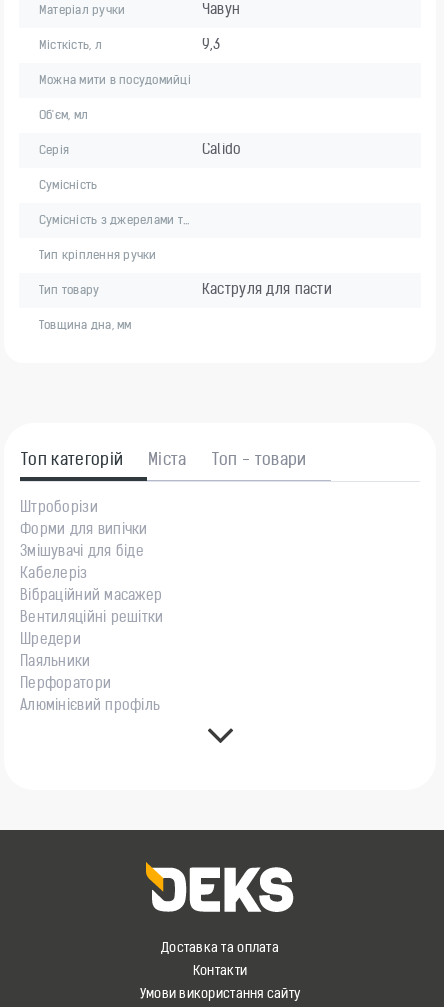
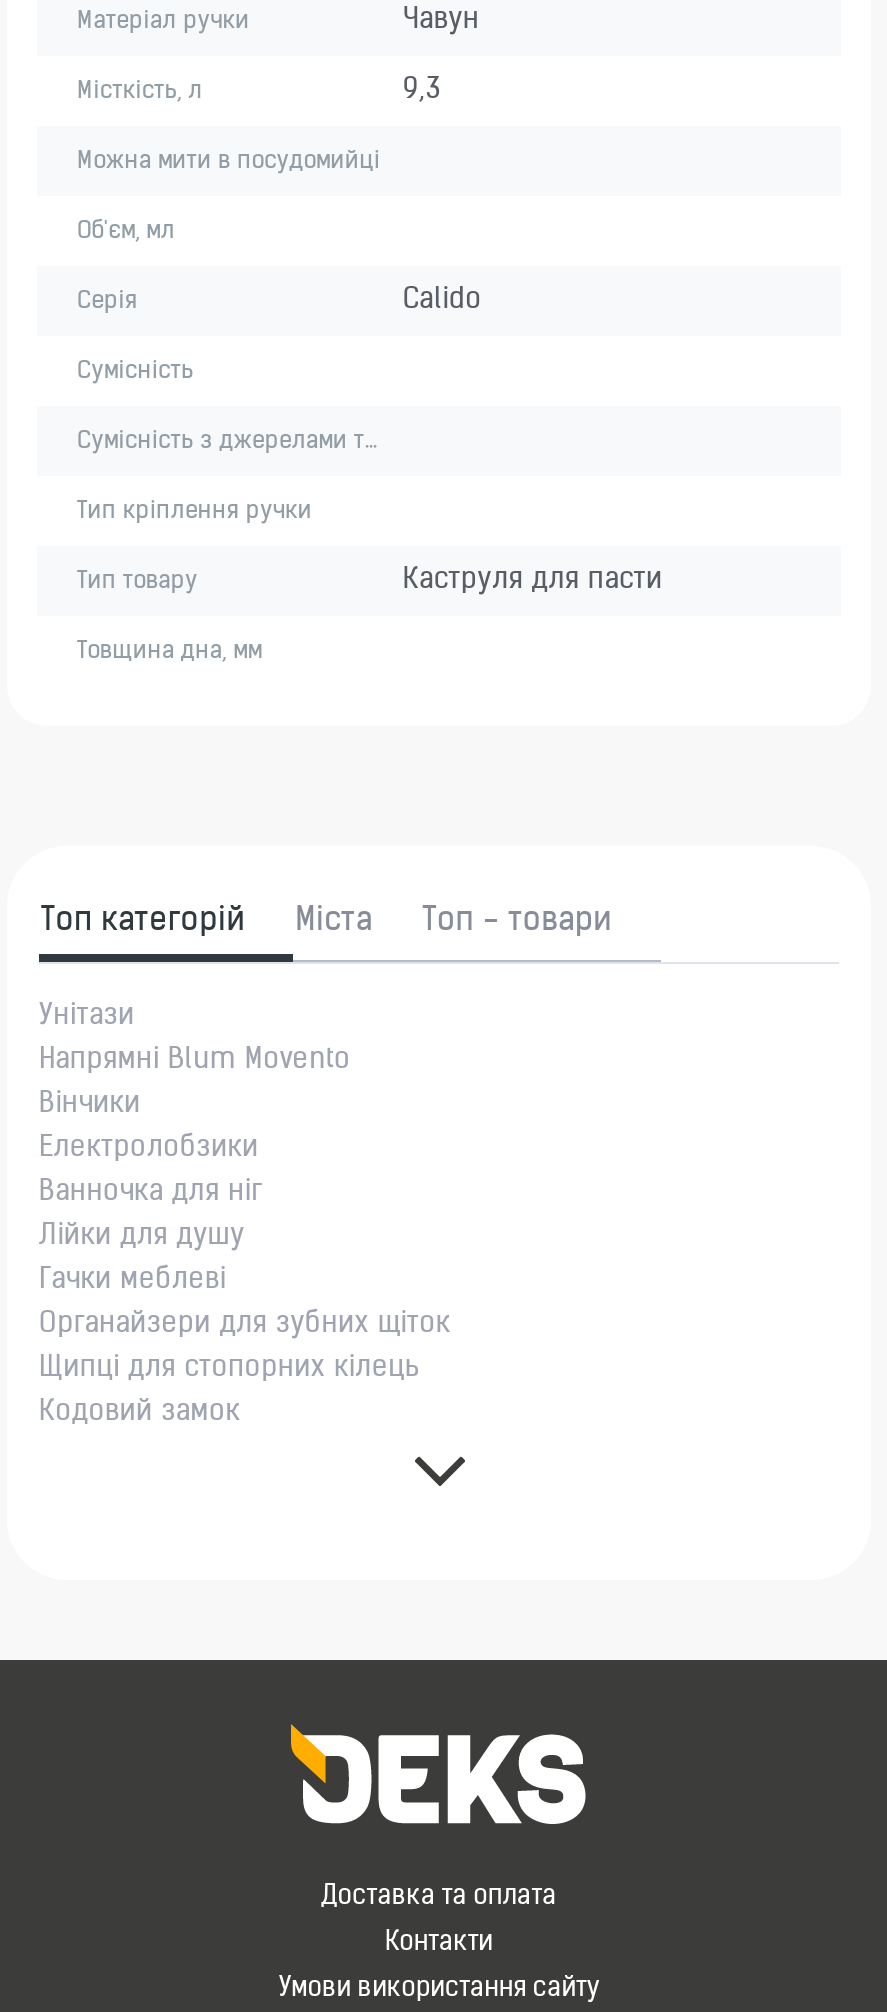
[20,501,98,516] Штроборізи -> [39,1003,135,1033] Унітази
[20,523,148,538] Форми для випічки -> [39,1047,351,1077] Напрямні Blum Movento
[20,545,144,560] Змішувачі для біде -> [39,1091,141,1121] Вінчики
[20,567,87,582] Кабелеріз -> [39,1135,259,1165] Електролобзики
[20,589,162,604] Вібраційний масажер -> [39,1179,262,1209] Ванночка для ніг
[20,611,164,626] Вентиляційні решітки -> [39,1223,245,1253] Лійки для душу
[20,633,81,648] Шредери -> [39,1267,226,1297] Гачки меблеві
[20,655,90,670] Паяльники -> [39,1311,451,1341] Органайзери для зубних щіток
[20,677,111,692] Перфоратори -> [39,1355,420,1385] Щипці для стопорних кілець
[20,699,160,714] Алюмінієвий профіль -> [39,1399,240,1429] Кодовий замок

